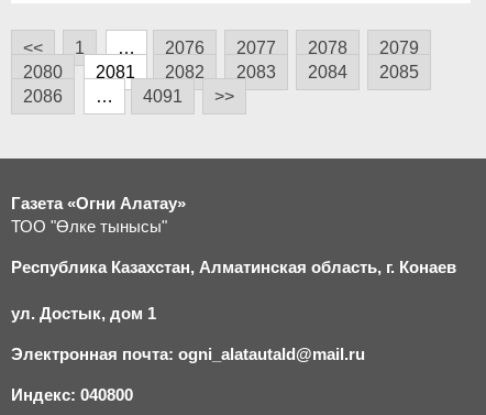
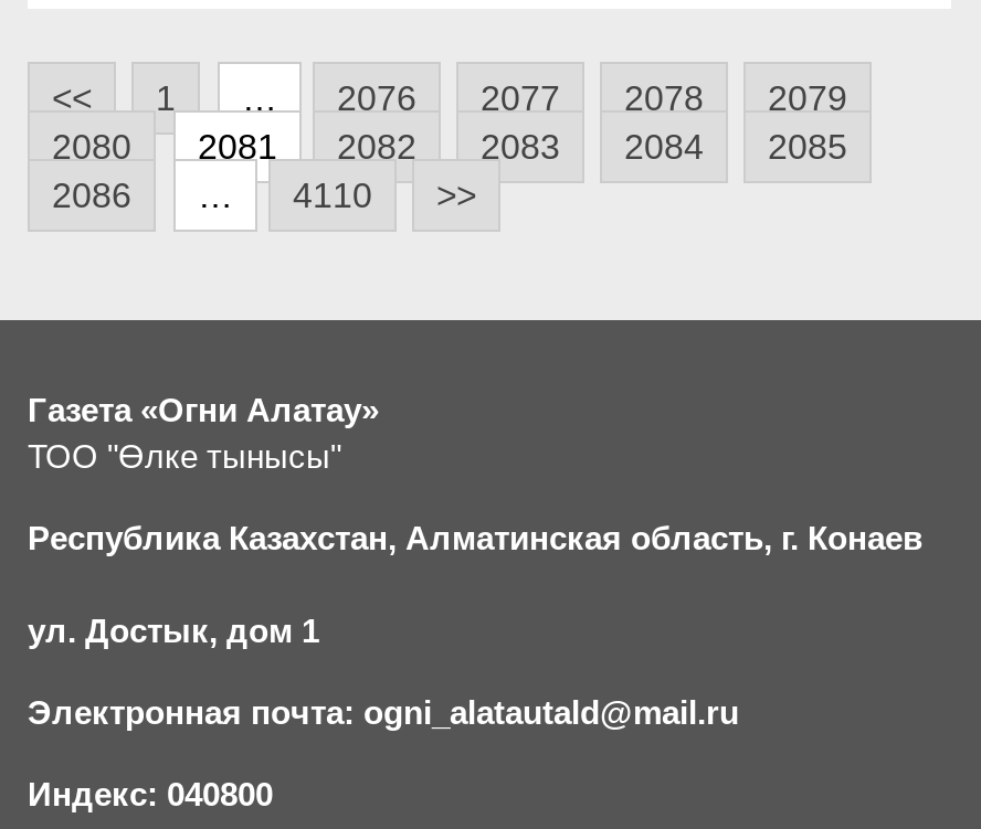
[143,87,183,106] 4091 -> [293,177,372,214] 4110

